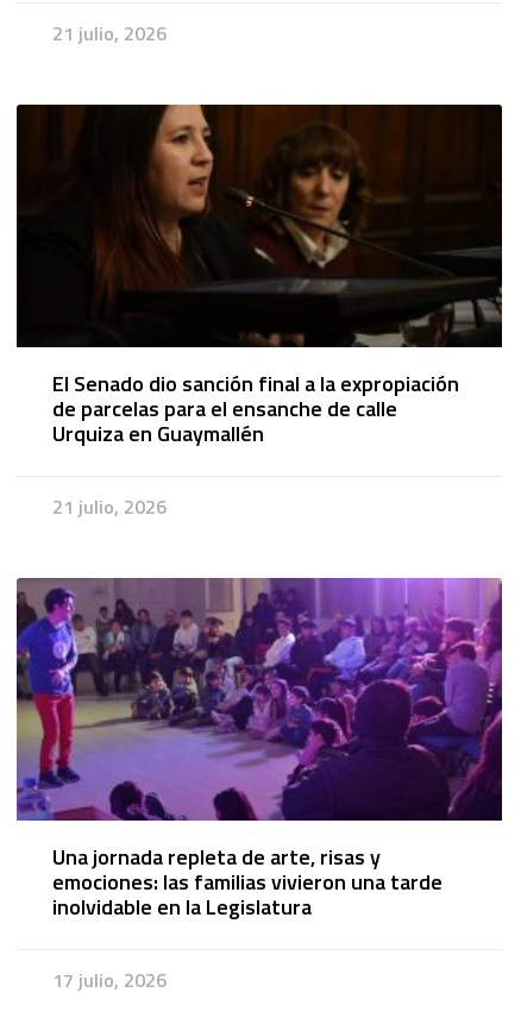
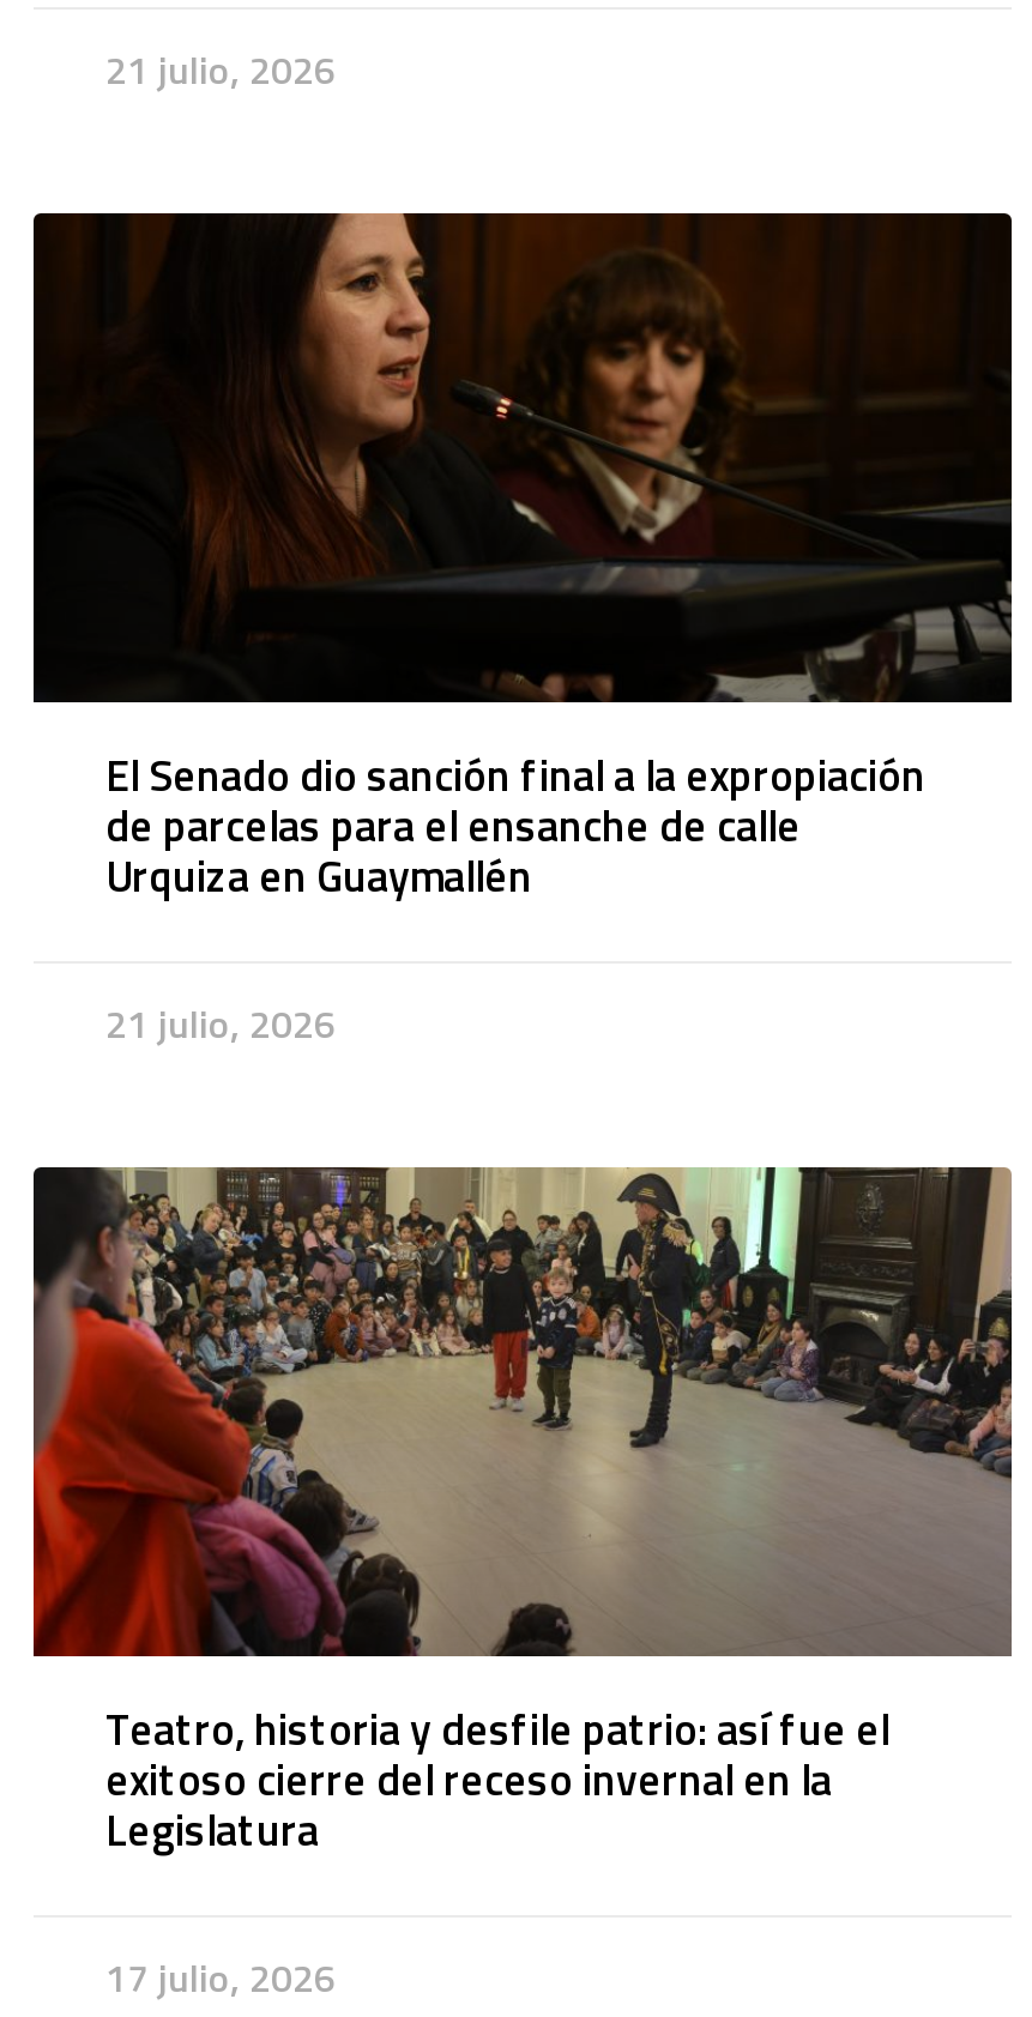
[15,577,503,923] [image] | Una jornada repleta de arte, risas y | emociones: las familias vivieron una tarde | inolvidable en la Legislatura -> [31,1165,1014,1862] [image] | Teatro, historia y desfile patrio: así fue el | exitoso cierre del receso invernal en la | Legislatura

